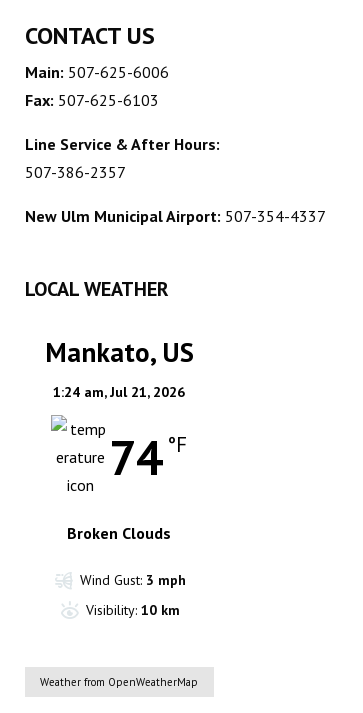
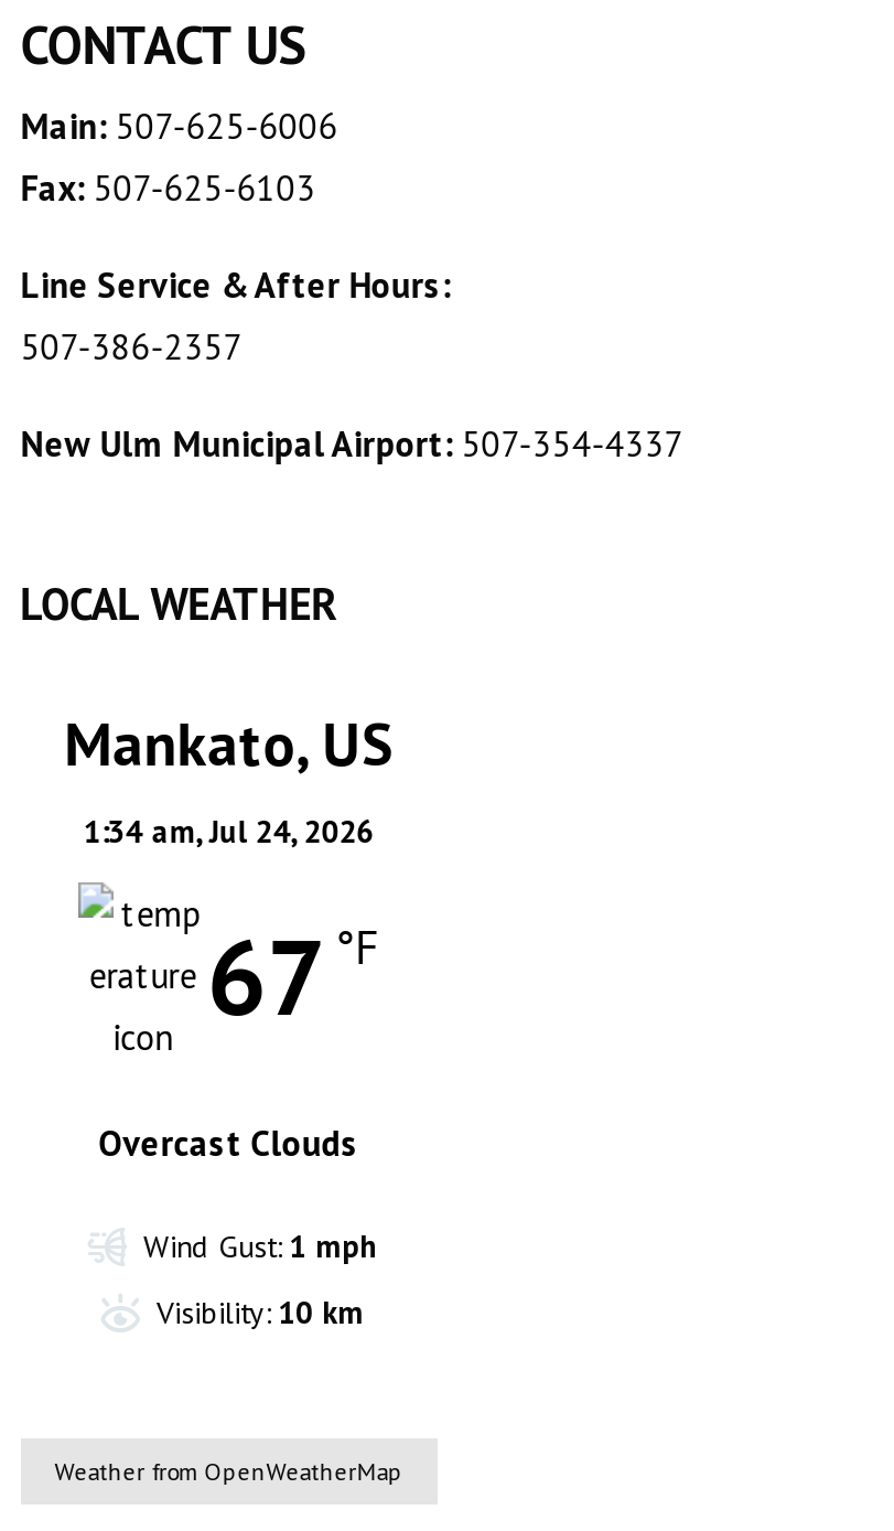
[53,383,185,401] 1:24 am,Jul 21, 2026 -> [83,812,374,852] 1:34 am,Jul 24, 2026
[109,426,187,488] 74 °F -> [207,907,379,1044] 67 °F
[67,523,171,543] Broken Clouds -> [99,1121,359,1165] Overcast Clouds
[80,571,186,589] Wind Gust: 3 mph -> [143,1227,377,1267] Wind Gust: 1 mph

